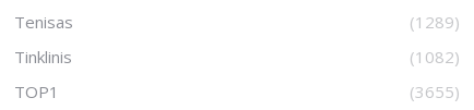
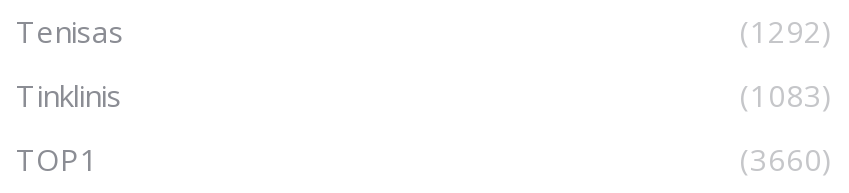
[410,10,460,32] (1289) -> [740,11,832,51] (1292)
[410,45,460,67] (1082) -> [740,75,832,115] (1083)
[410,80,460,102] (3655) -> [740,139,832,179] (3660)

